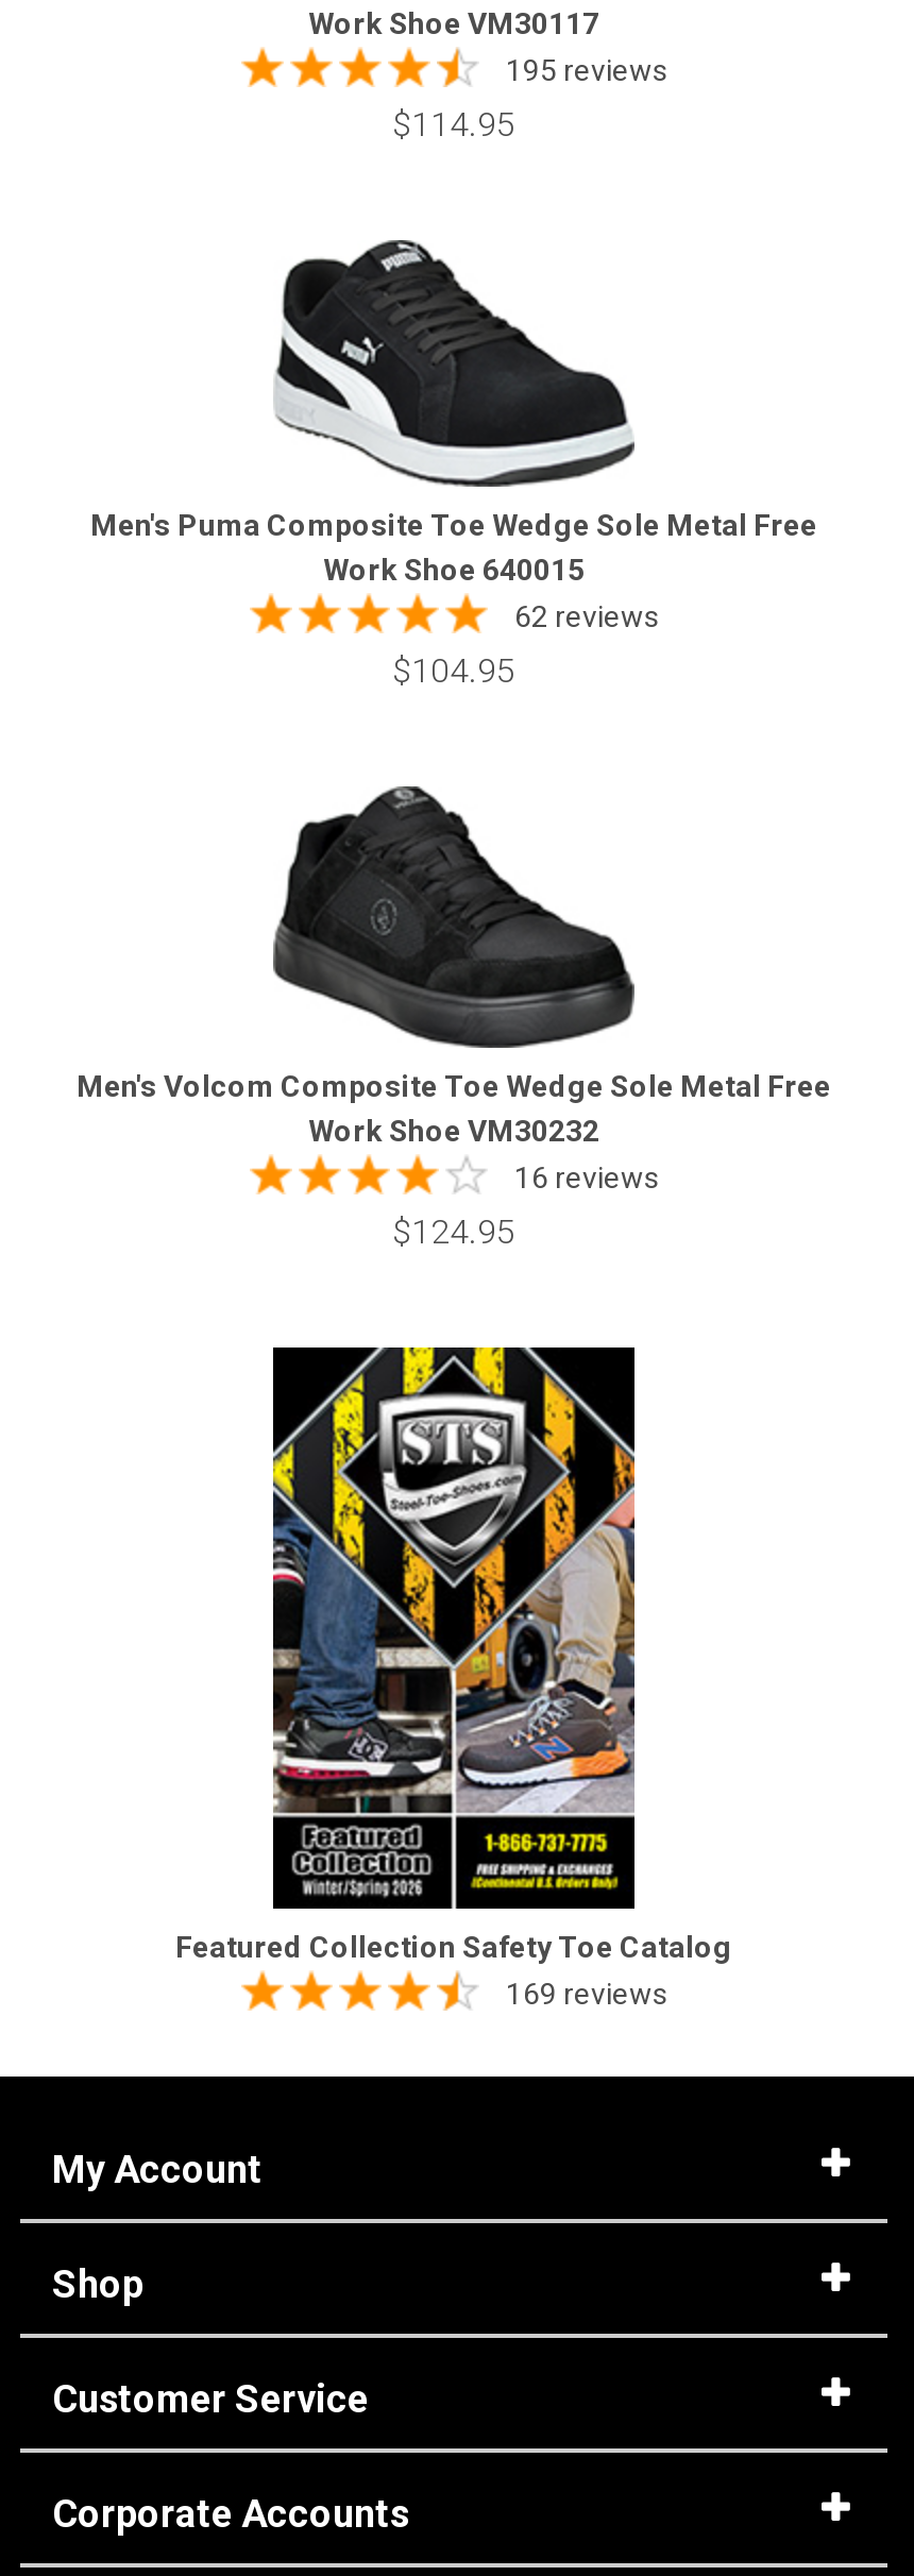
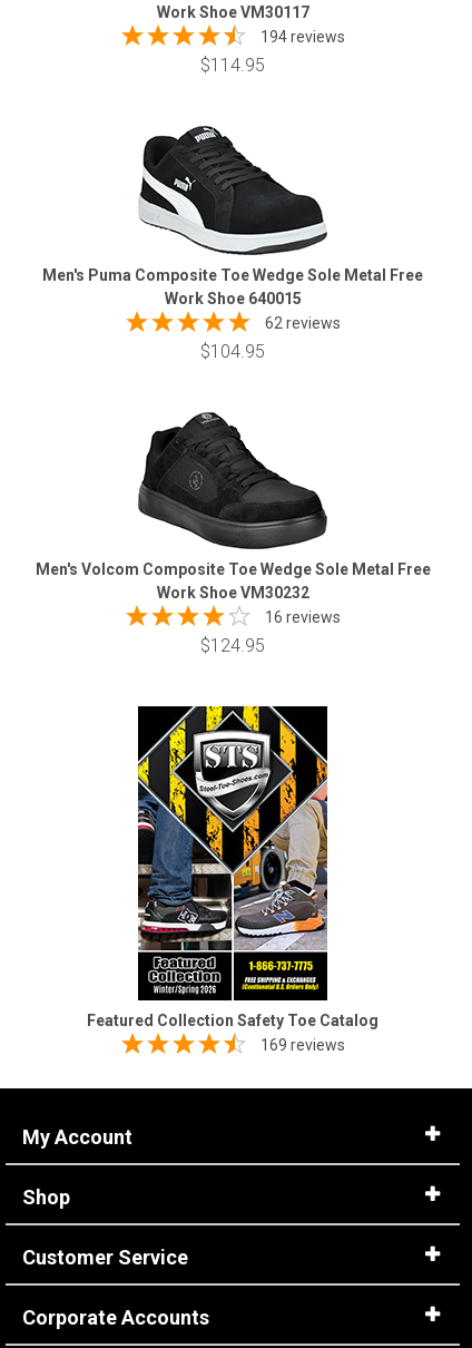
[506,54,667,88] 195 reviews -> [260,28,345,46] 194 reviews

